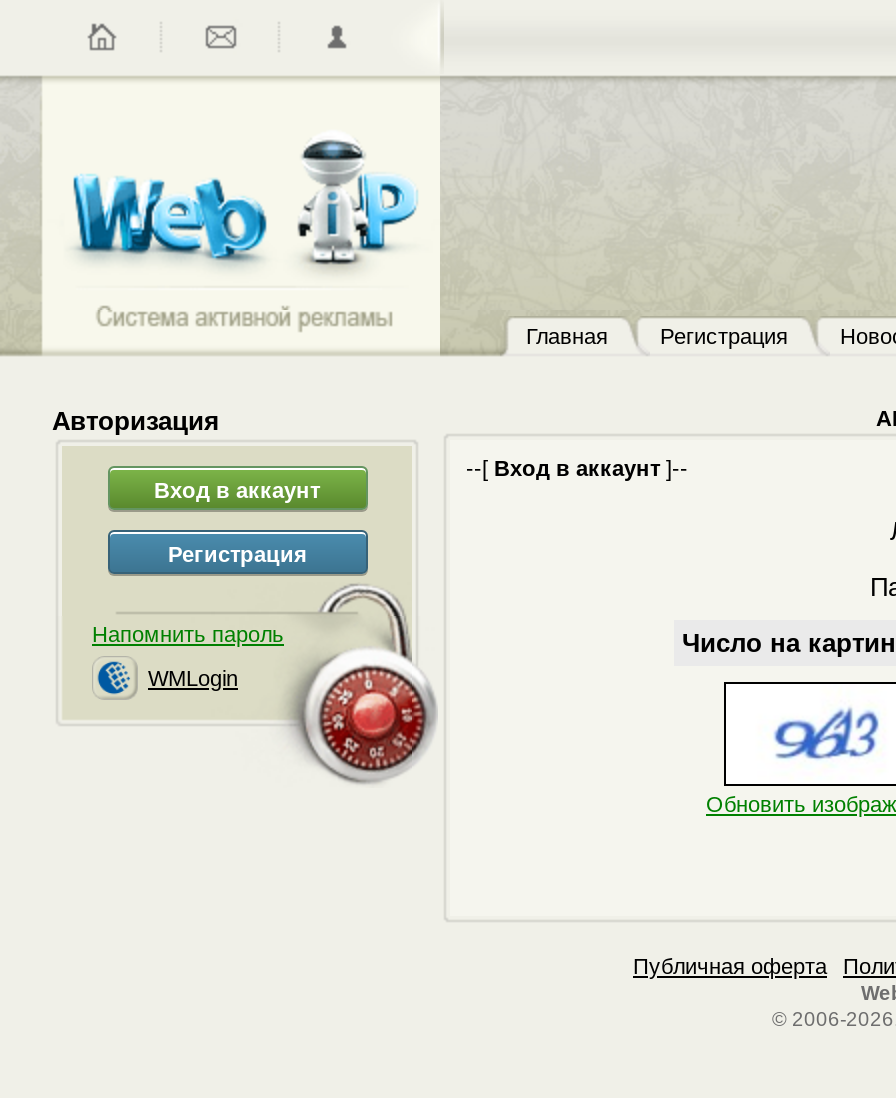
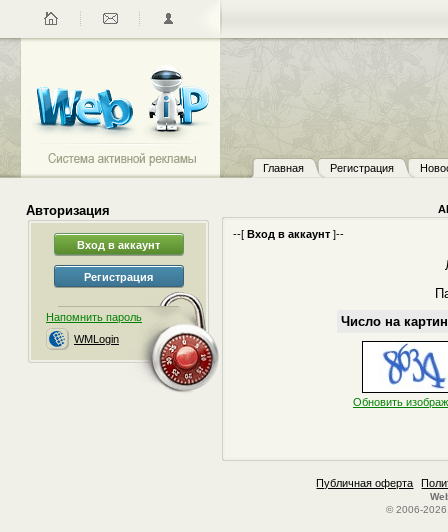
[766,686,890,778] [image] -> [382,343,445,389] [image]

